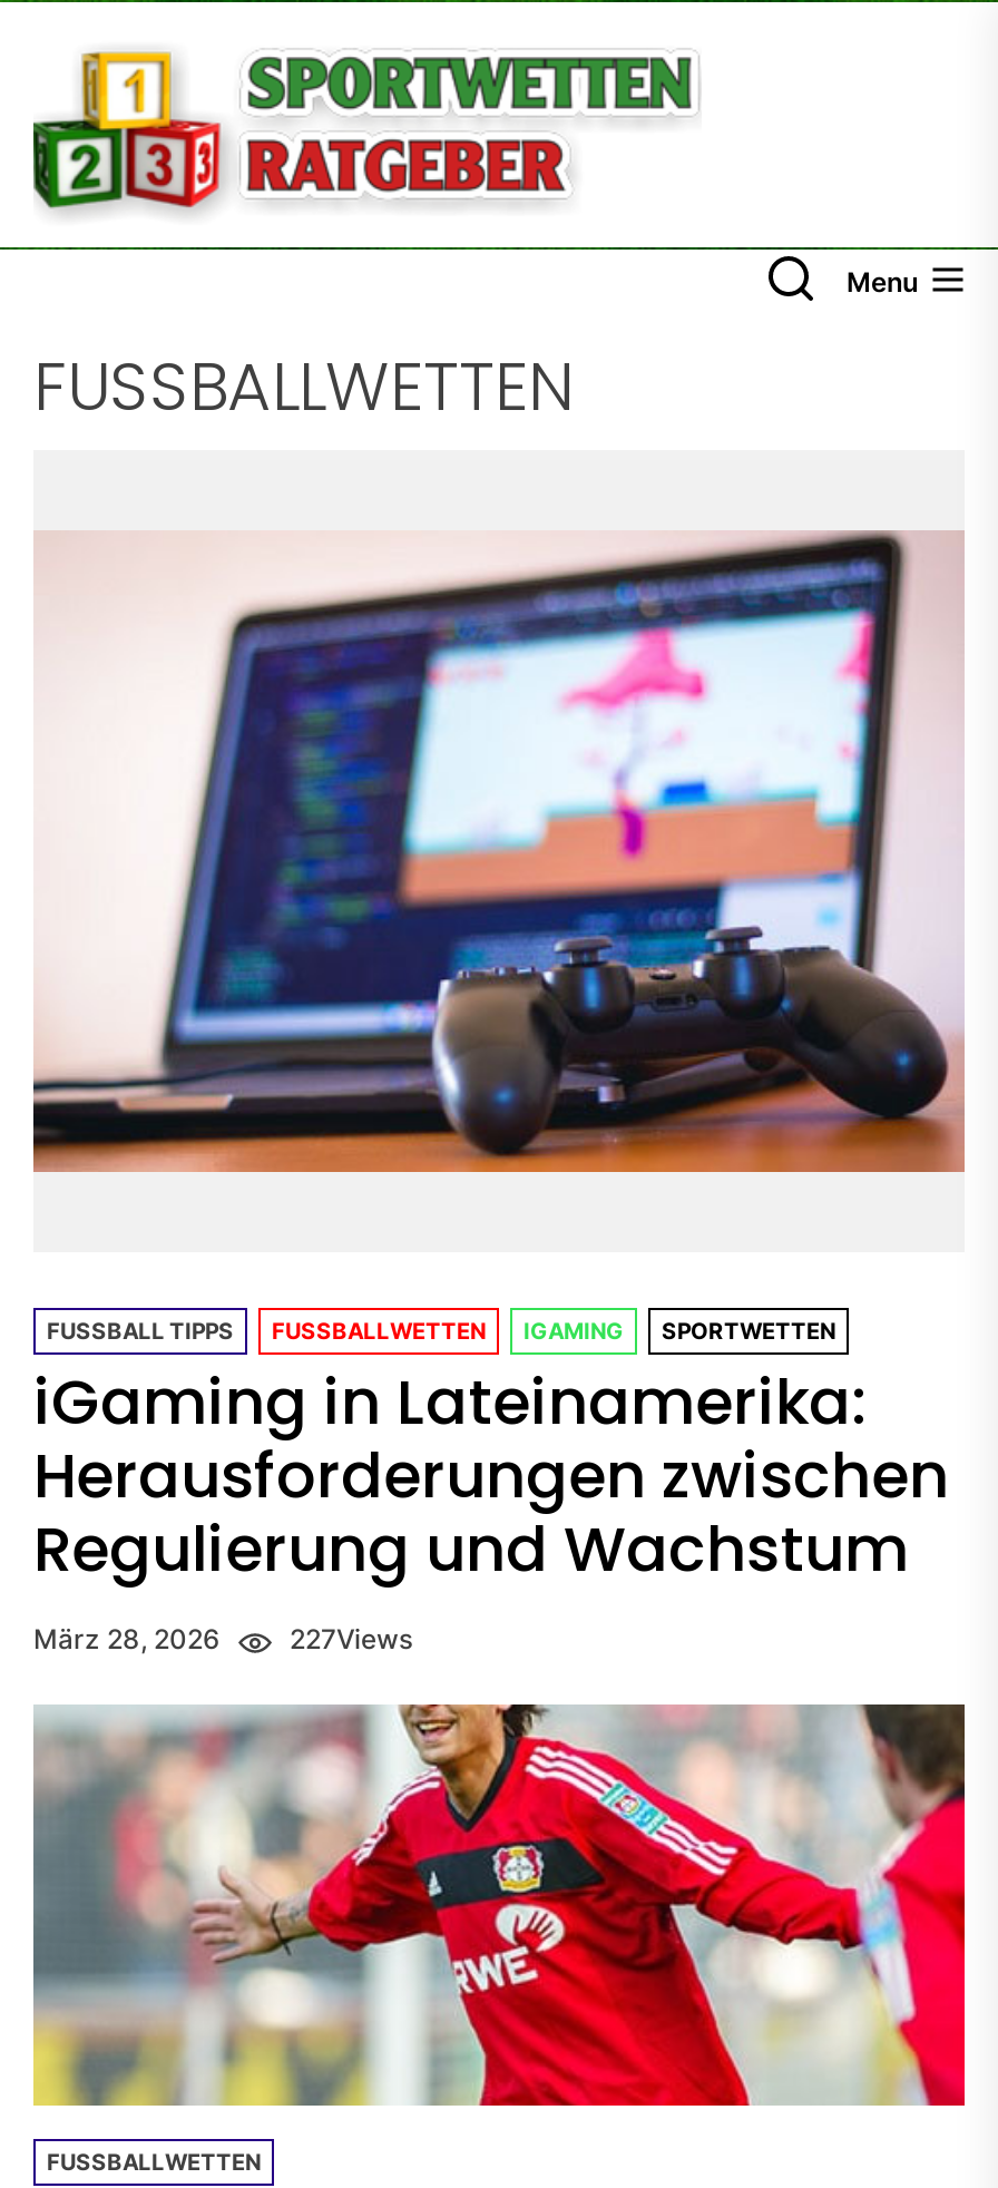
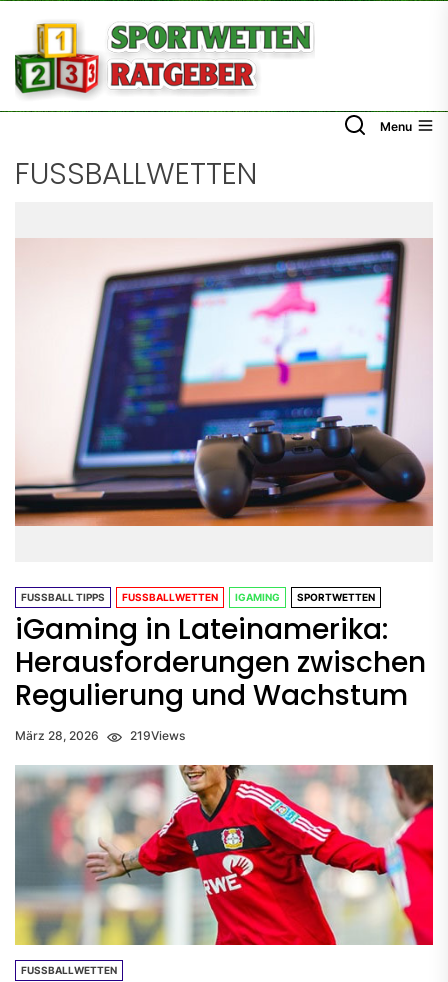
[290,1623,412,1656] 227Views -> [130,728,185,743] 219Views

